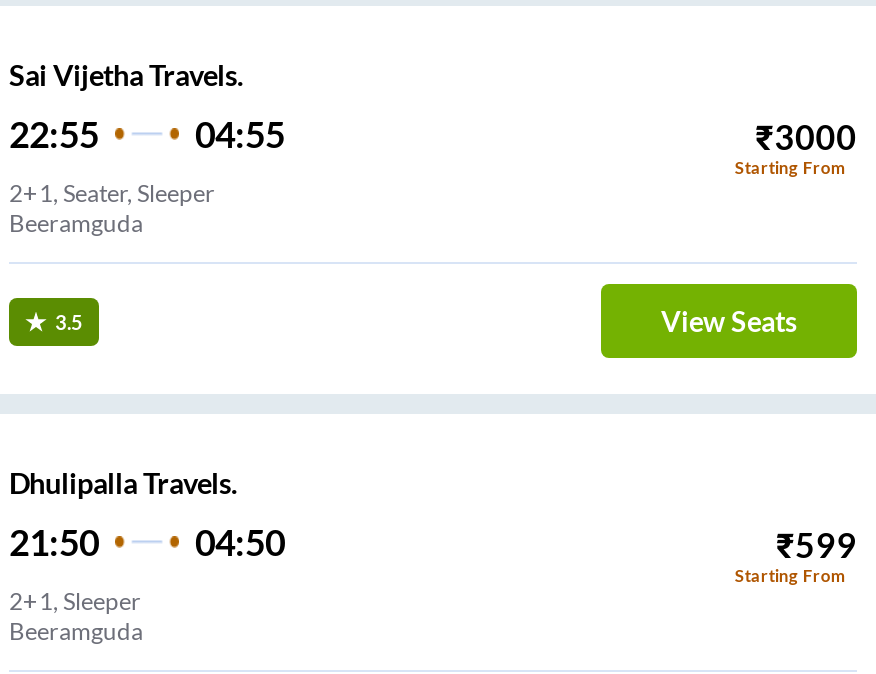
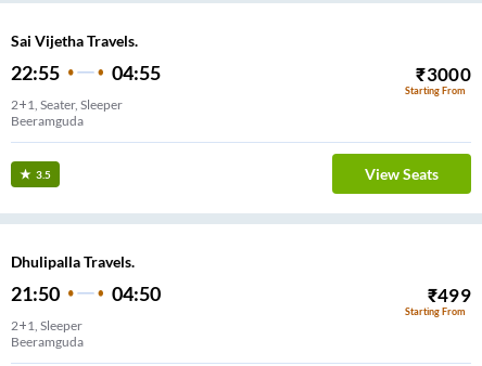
[776,523,857,565] ₹599 -> [427,283,471,306] ₹499

